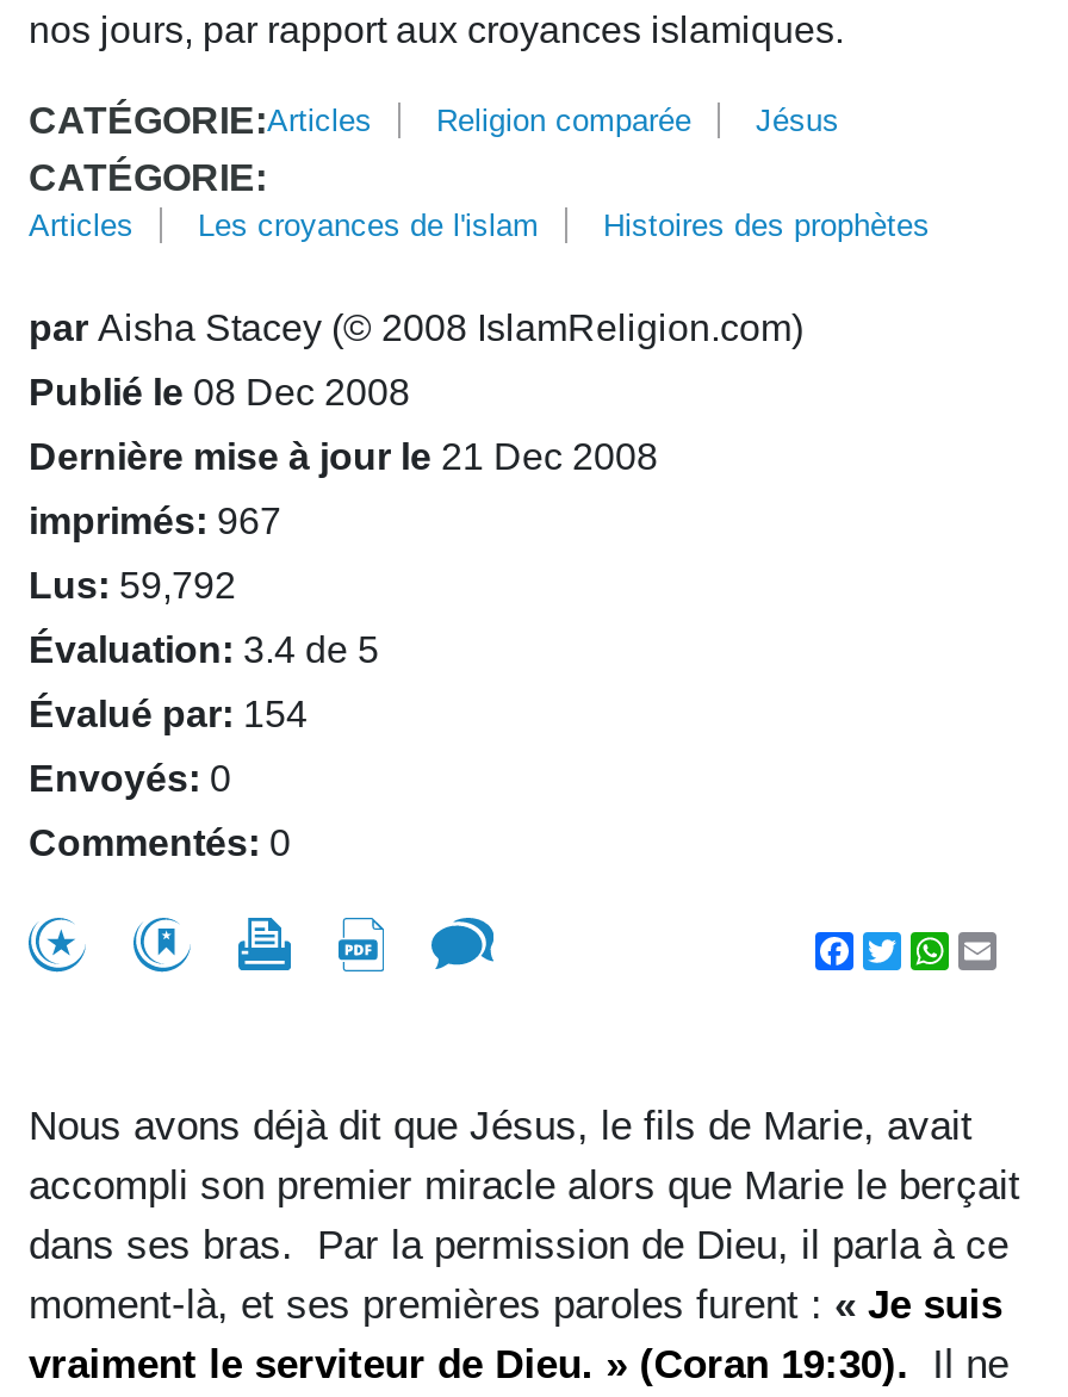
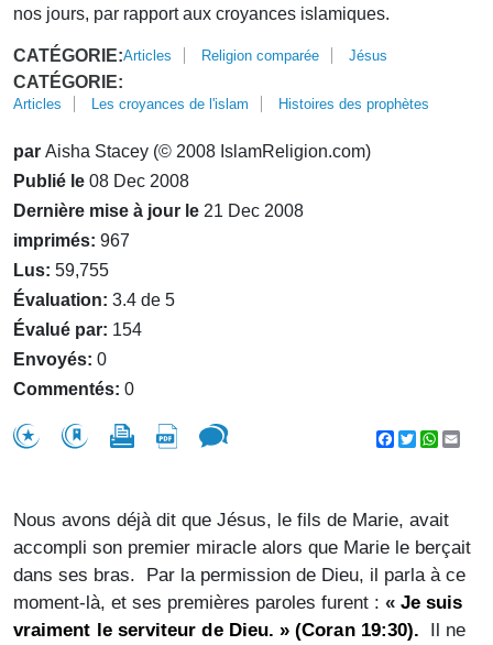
[29,566,236,606] Lus: 59,792 -> [13,261,109,280] Lus: 59,755

